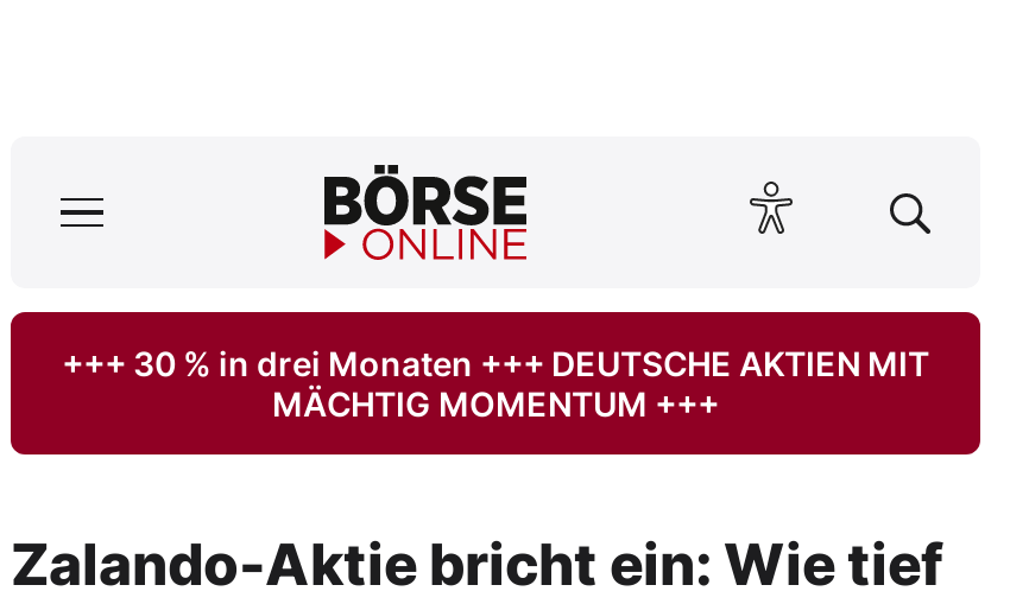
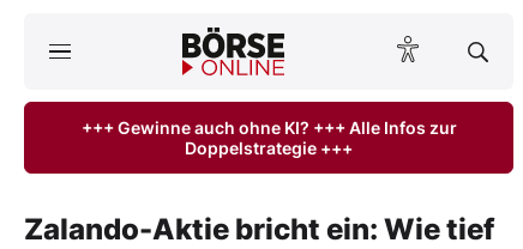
[62,343,929,424] +++ 30 % in drei Monaten +++ DEUTSCHE AKTIEN MIT | MÄCHTIG MOMENTUM +++ -> [81,117,456,158] +++ Gewinne auch ohne KI? +++ Alle Infos zur | Doppelstrategie +++

